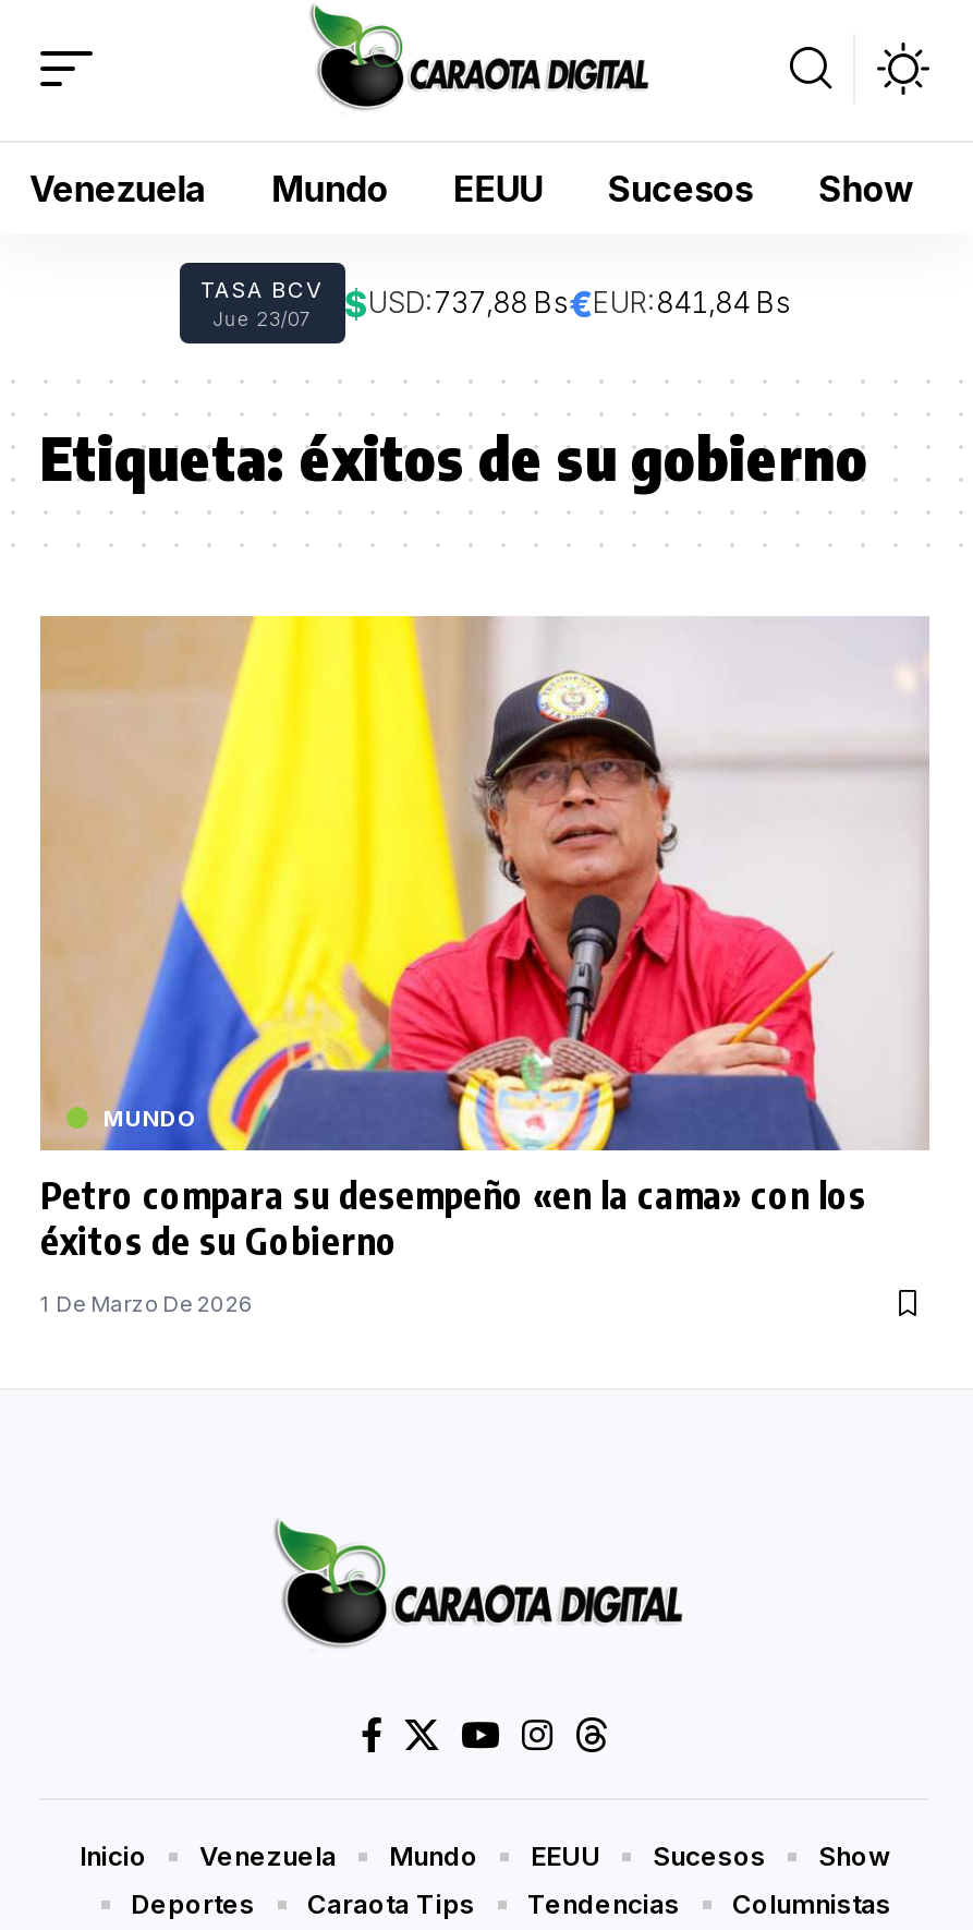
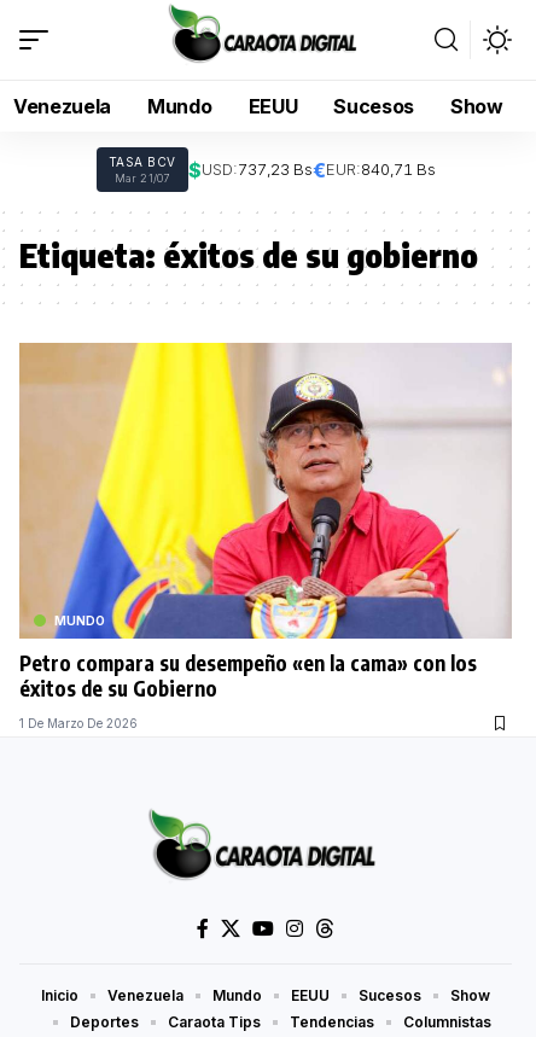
[213,282,791,331] Jue 23/07 | $USD:737,88 Bs€EUR:841,84 Bs -> [114,158,435,185] Mar 21/07 | $USD:737,23 Bs€EUR:840,71 Bs

